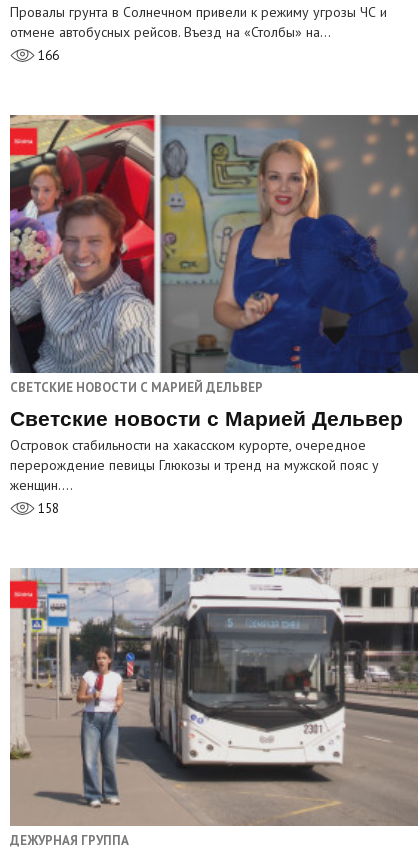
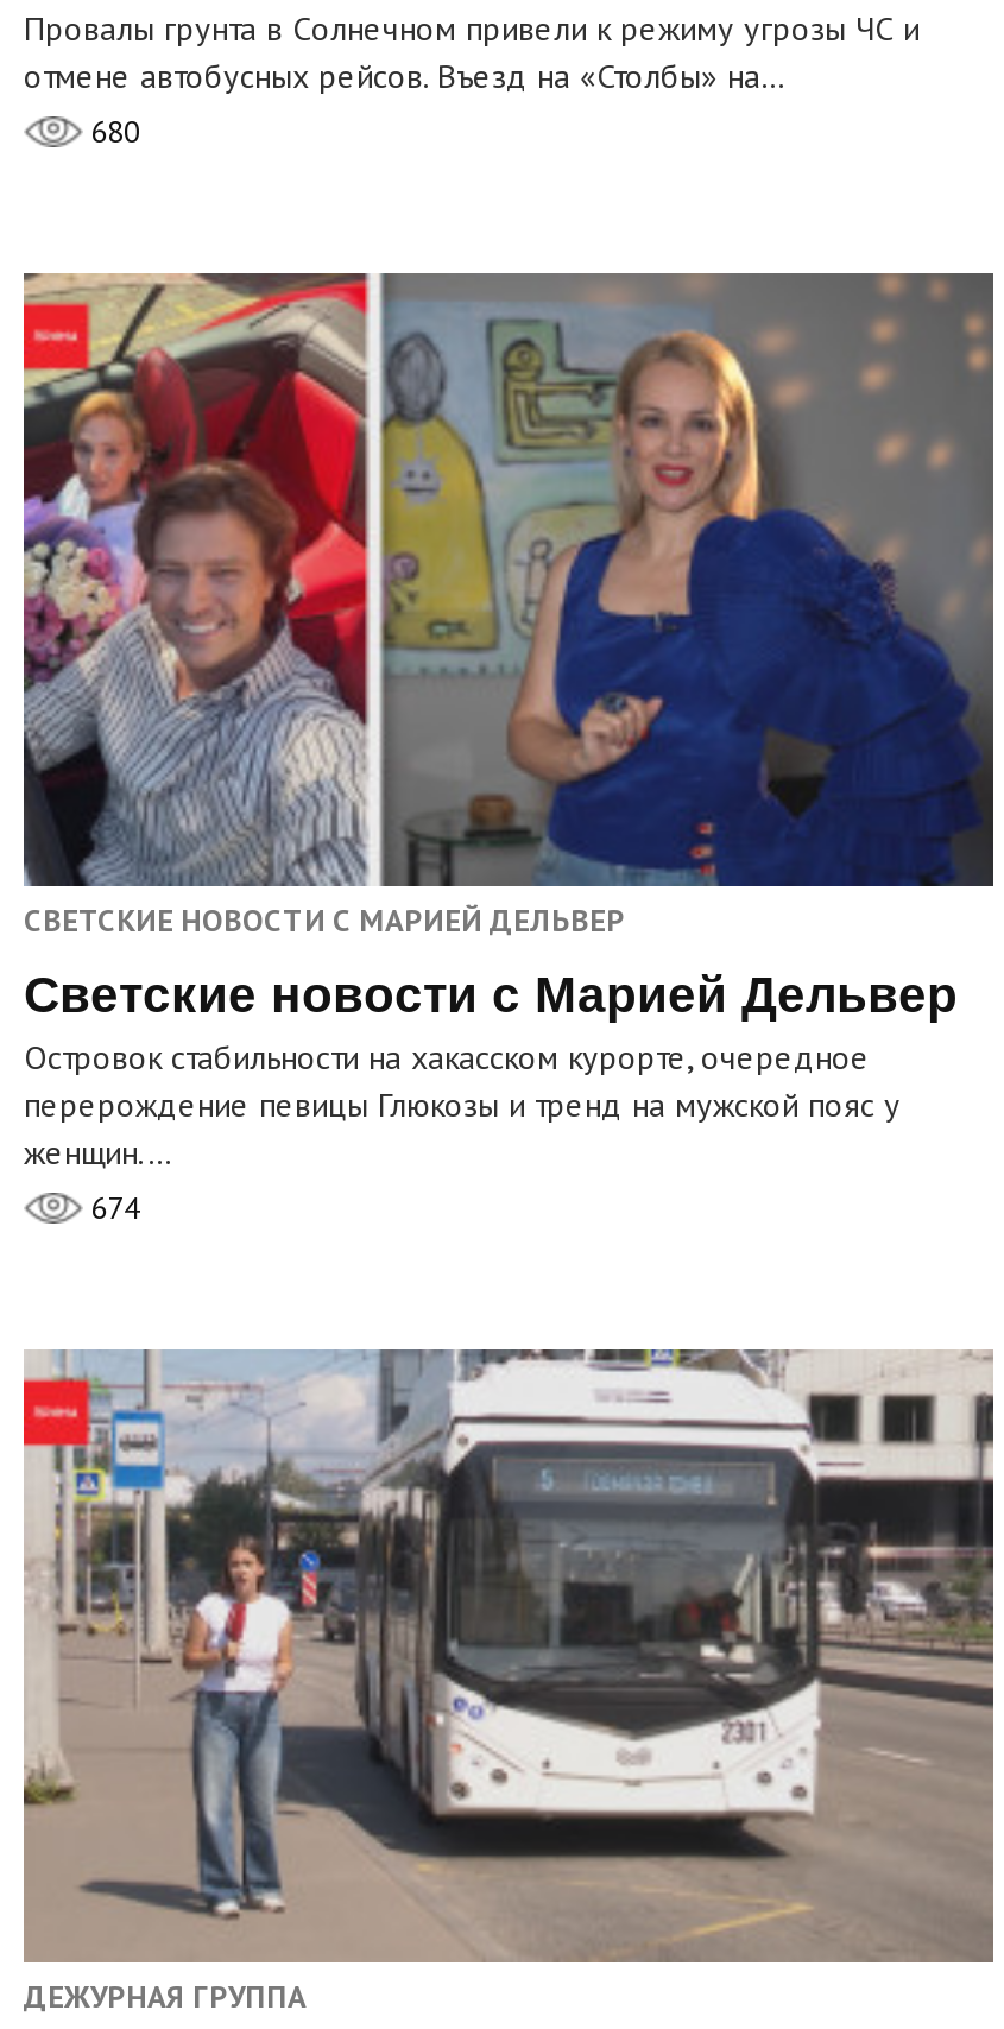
[35,47,59,64] 166 -> [83,112,140,152] 680
[35,500,59,517] 158 -> [83,1189,140,1229] 674

